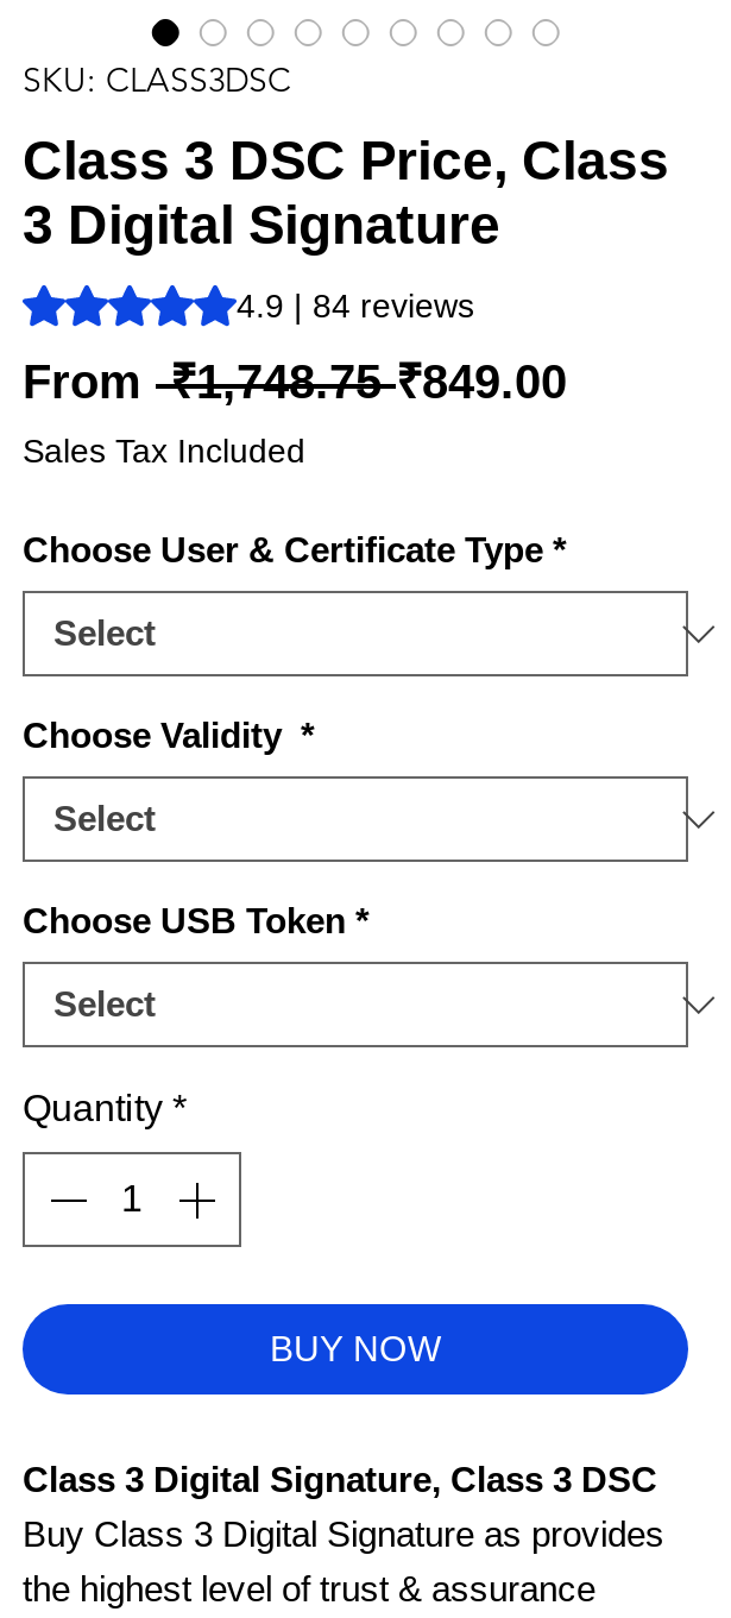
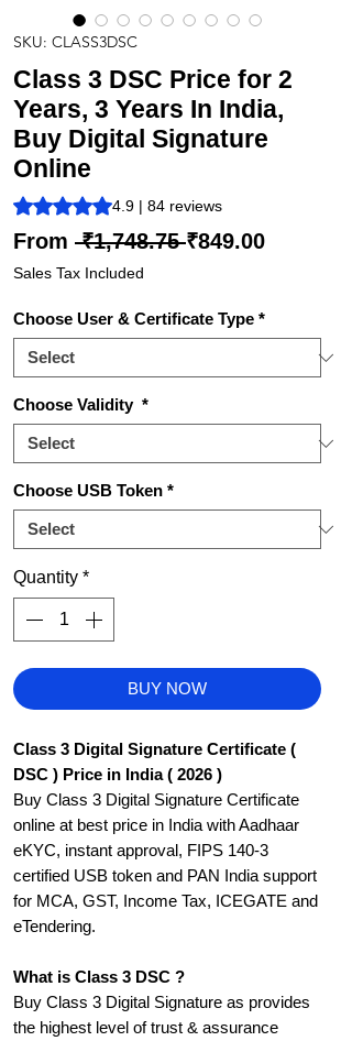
[23,130,669,256] Class 3 DSC Price, Class | 3 Digital Signature -> [13,65,293,183] Class 3 DSC Price for 2 | Years, 3 Years In India, | Buy Digital Signature | Online
[23,1459,657,1499] Class 3 Digital Signature, Class 3 DSC -> [13,739,318,986] Class 3 Digital Signature Certificate ( | DSC ) Price in India ( 2026 ) | Buy Class 3 Digital Signature Certificate | online at best price in India with Aadhaar | eKYC, instant approval, FIPS 140-3 | certified USB token and PAN India support | for MCA, GST, Income Tax, ICEGATE and | eTendering. | What is Class 3 DSC ?

